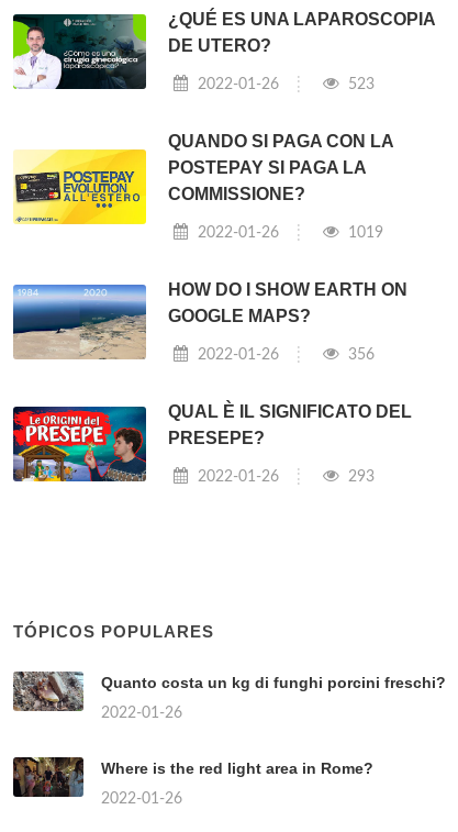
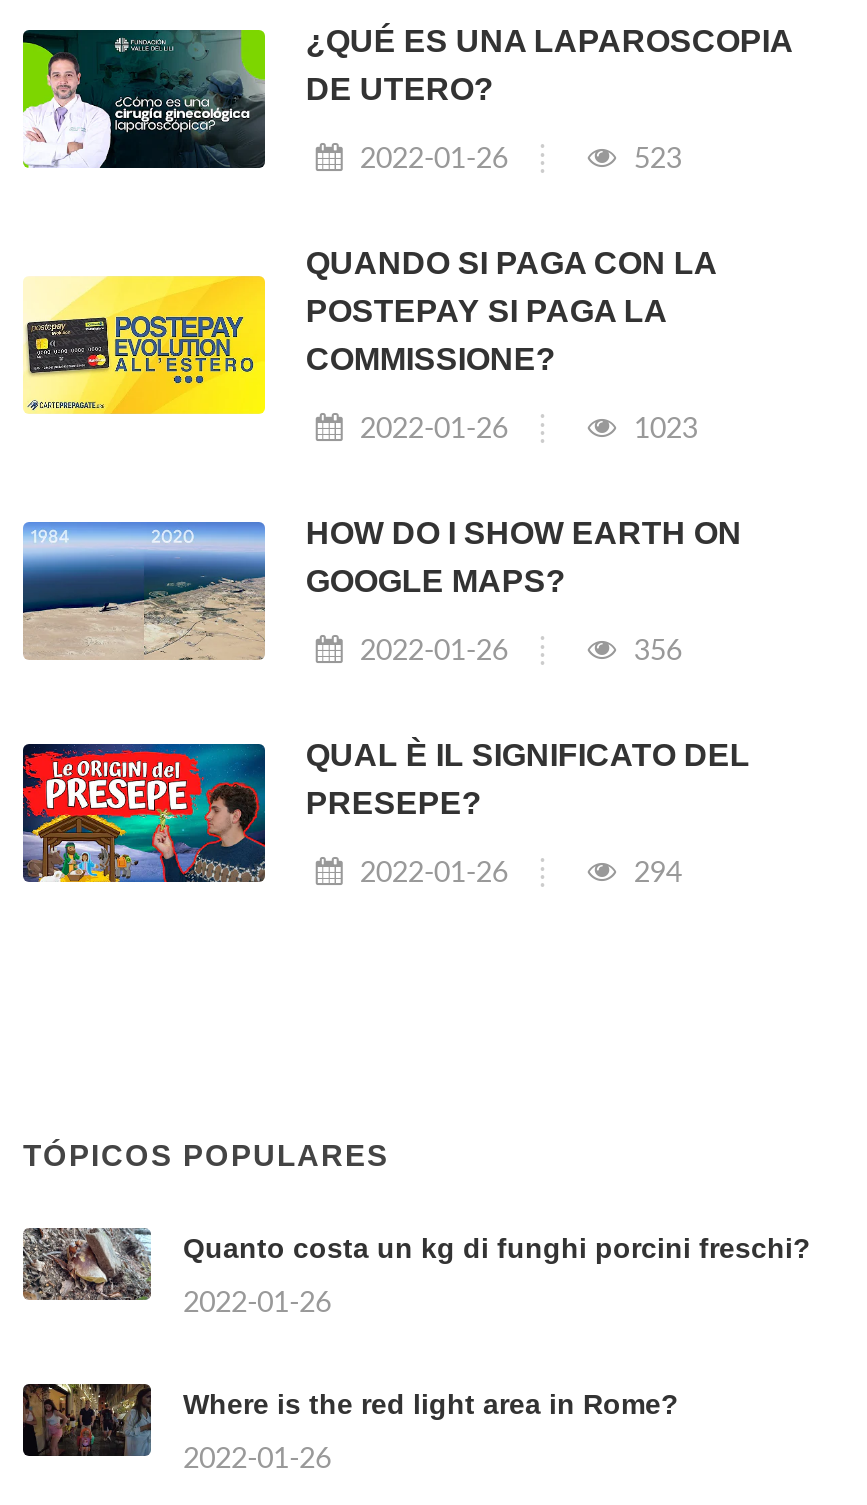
[344,225,384,241] 1019 -> [626,414,698,444] 1023
[344,469,375,485] 293 -> [626,858,682,888] 294

